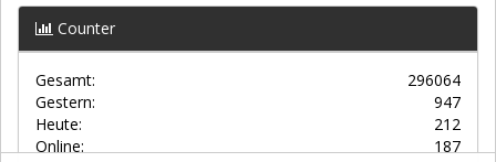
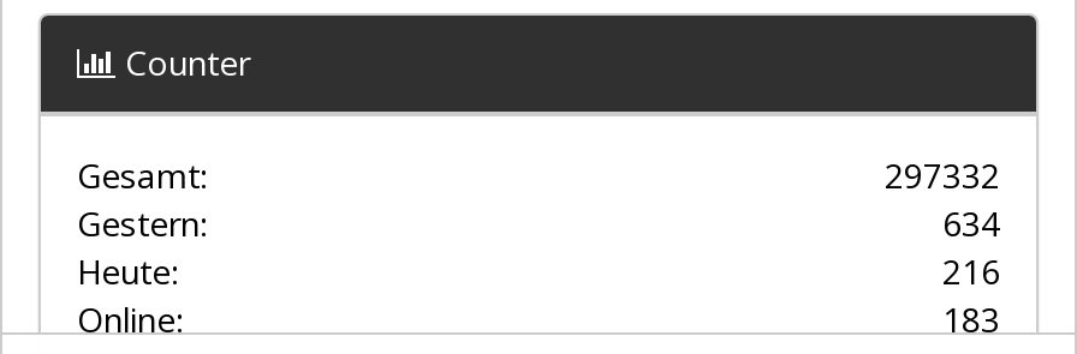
[407,69,461,90] 296064 -> [885,152,1000,197] 297332
[434,91,461,112] 947 -> [942,200,1000,245] 634
[434,113,461,134] 212 -> [942,248,1000,293] 216
[434,135,461,156] 187 -> [942,296,1000,341] 183

